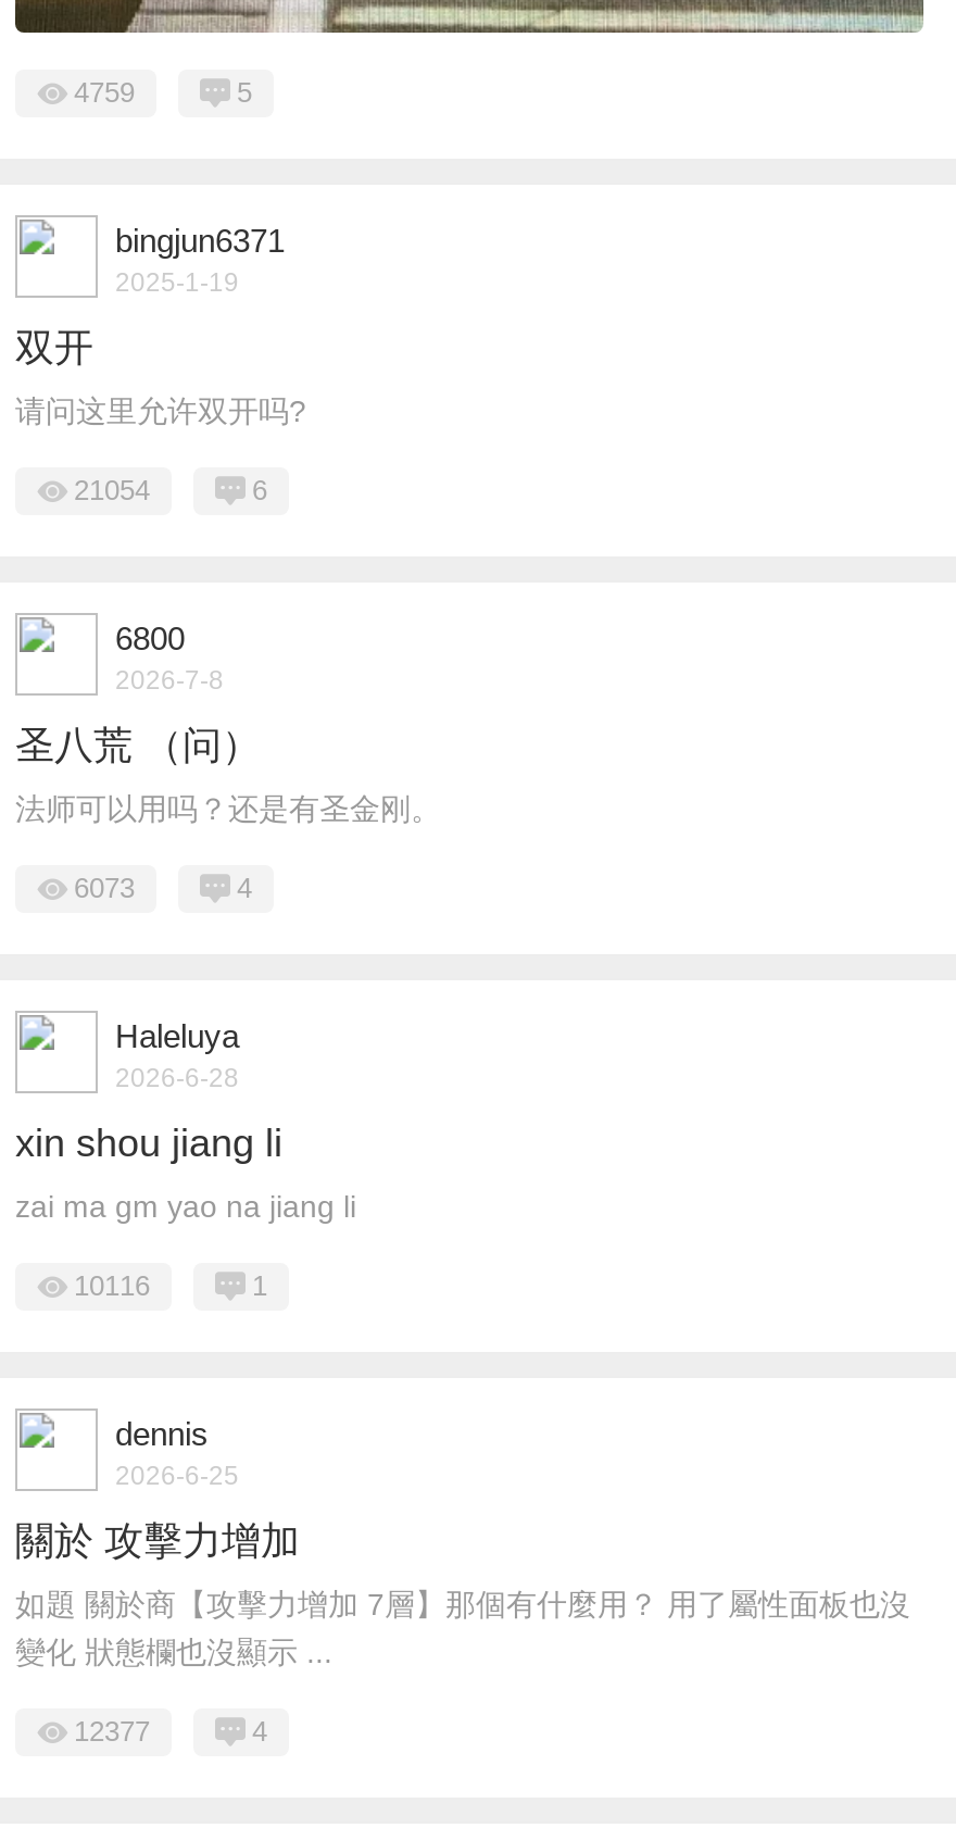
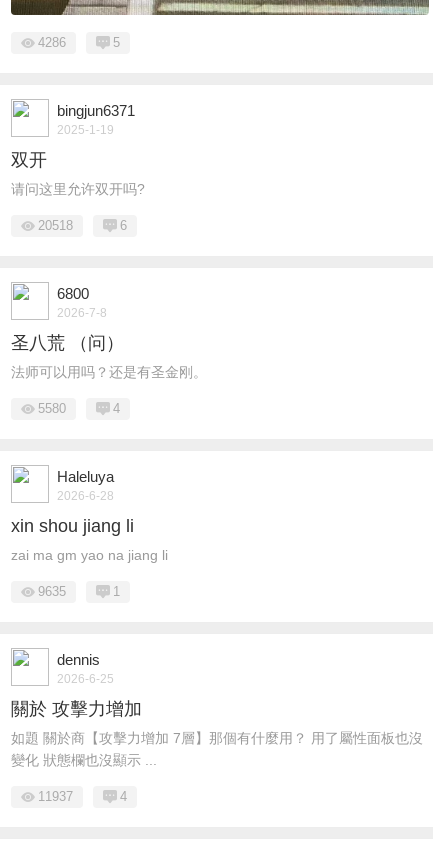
[74,76,135,108] 4759 -> [38,35,66,50] 4286
[74,473,150,506] 21054 -> [38,218,73,233] 20518
[74,871,135,904] 6073 -> [38,401,66,416] 5580
[74,1269,150,1302] 10116 -> [38,584,66,599] 9635
[74,1715,150,1747] 12377 -> [38,789,73,804] 11937

